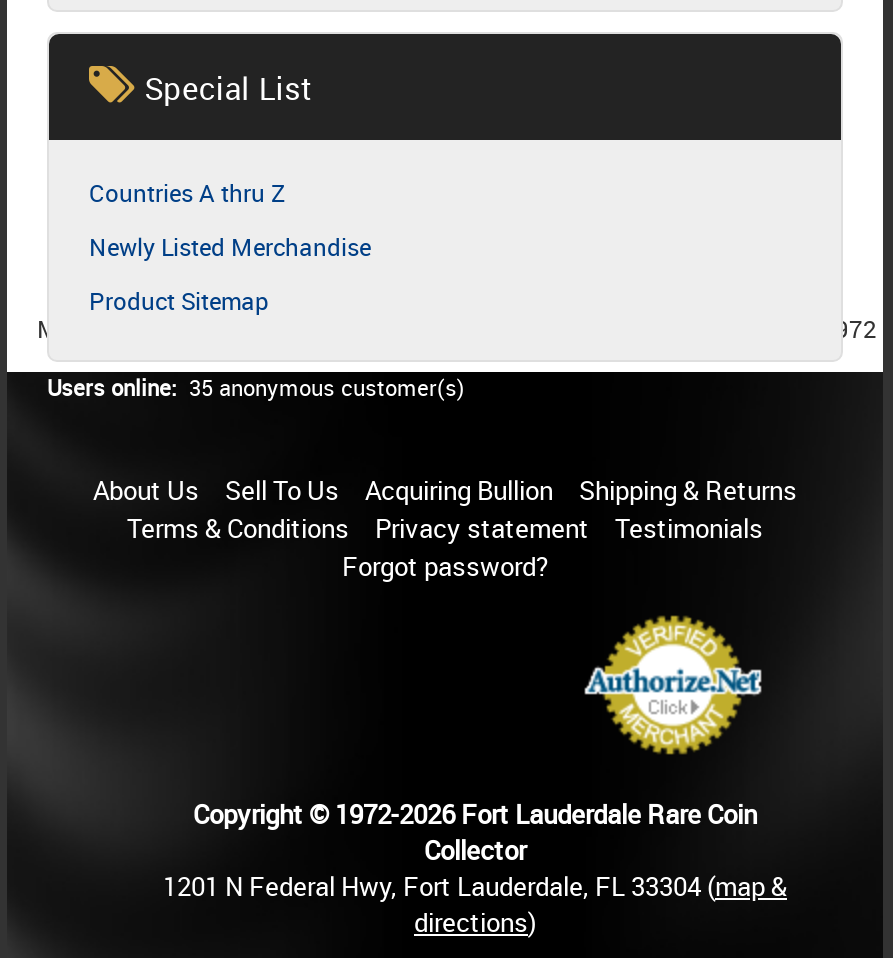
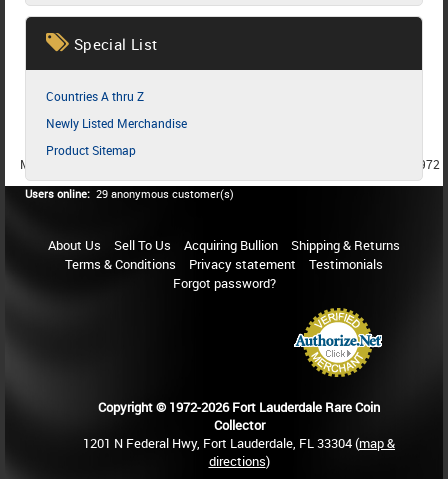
[47,371,465,401] Users online: 35 anonymous customer(s) -> [25,186,234,201] Users online: 29 anonymous customer(s)

